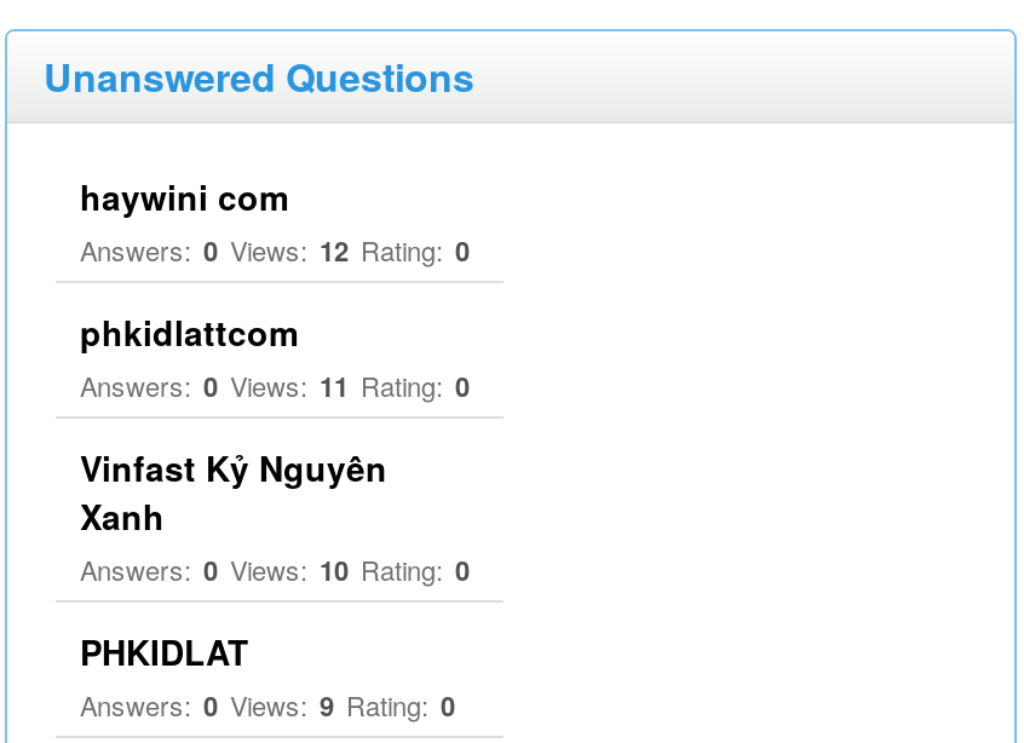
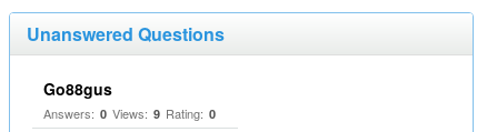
[80,172,470,675] haywini com | Answers: 0 Views: 12 Rating: 0 | phkidlattcom | Answers: 0 Views: 11 Rating: 0 | Vinfast Kỷ Nguyên | Xanh | Answers: 0 Views: 10 Rating: 0 | PHKIDLAT -> [43,78,112,100] Go88gus

